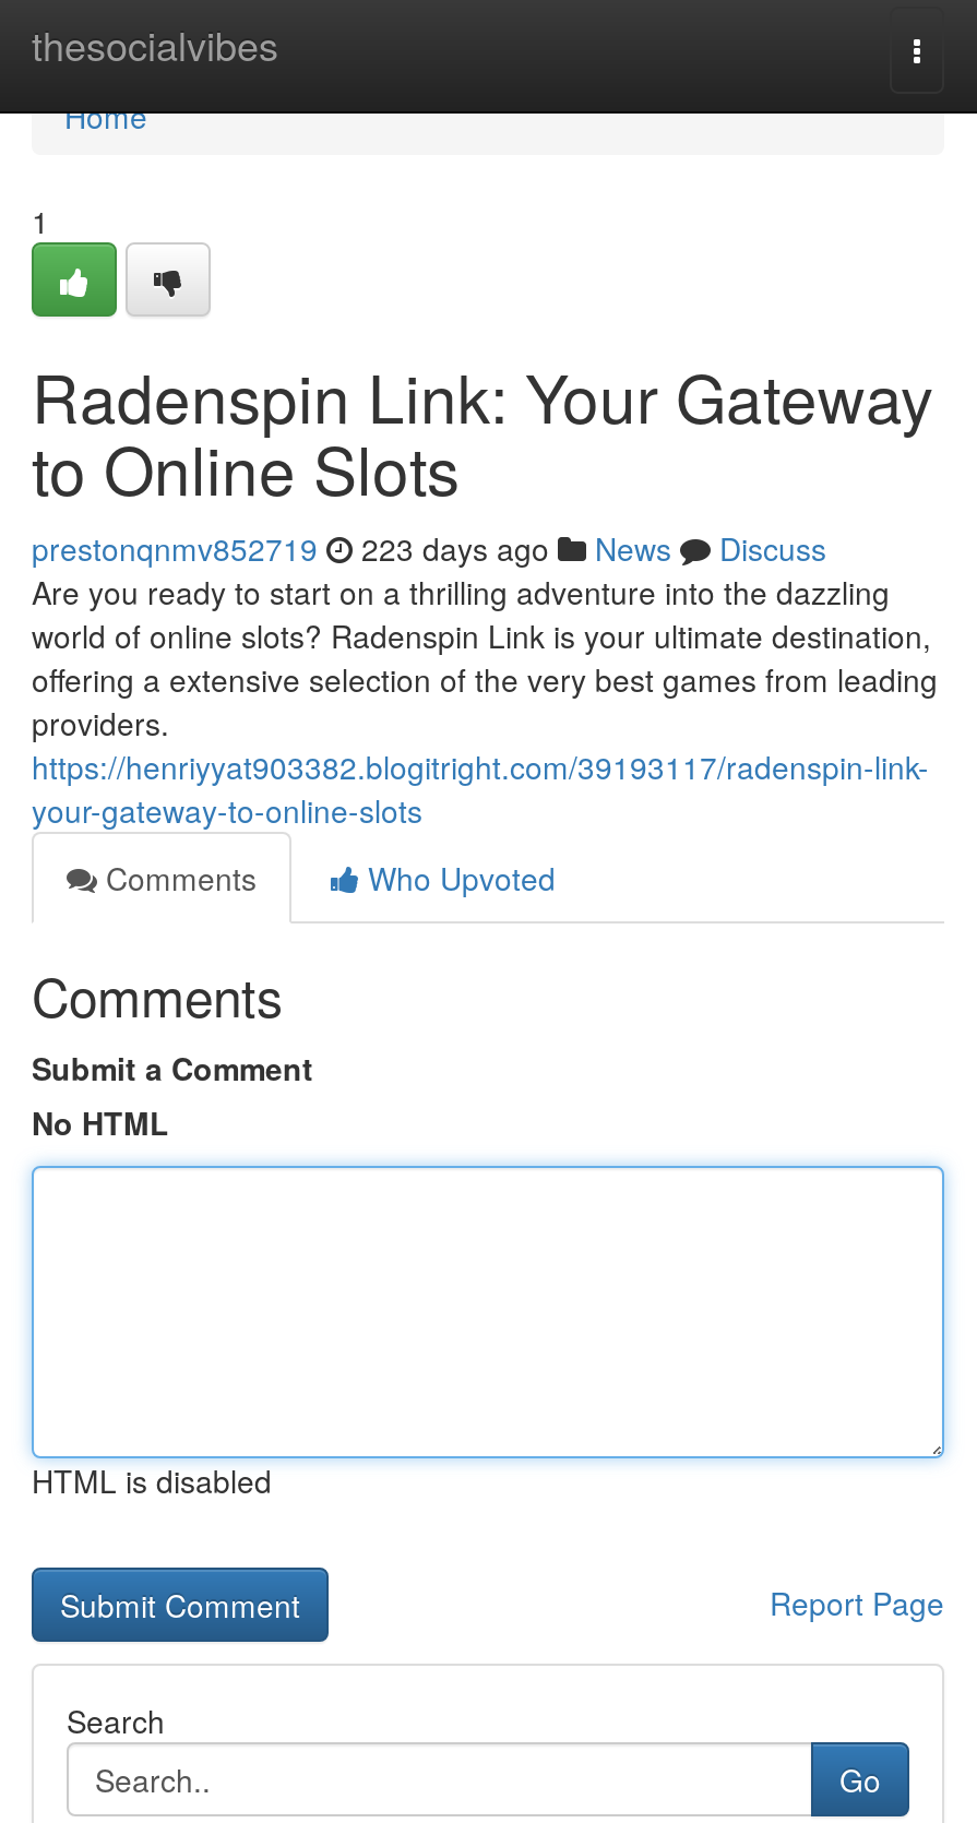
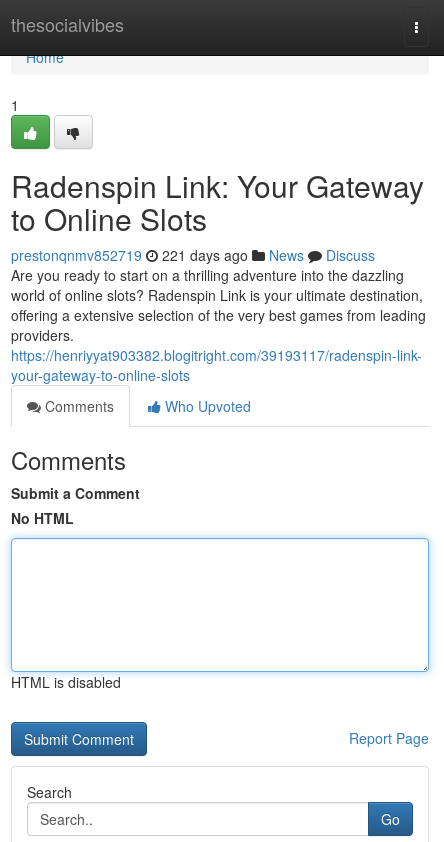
[32,526,826,570] prestonqnmv852719 223 days ago News Discuss -> [11,245,375,265] prestonqnmv852719 221 days ago News Discuss

